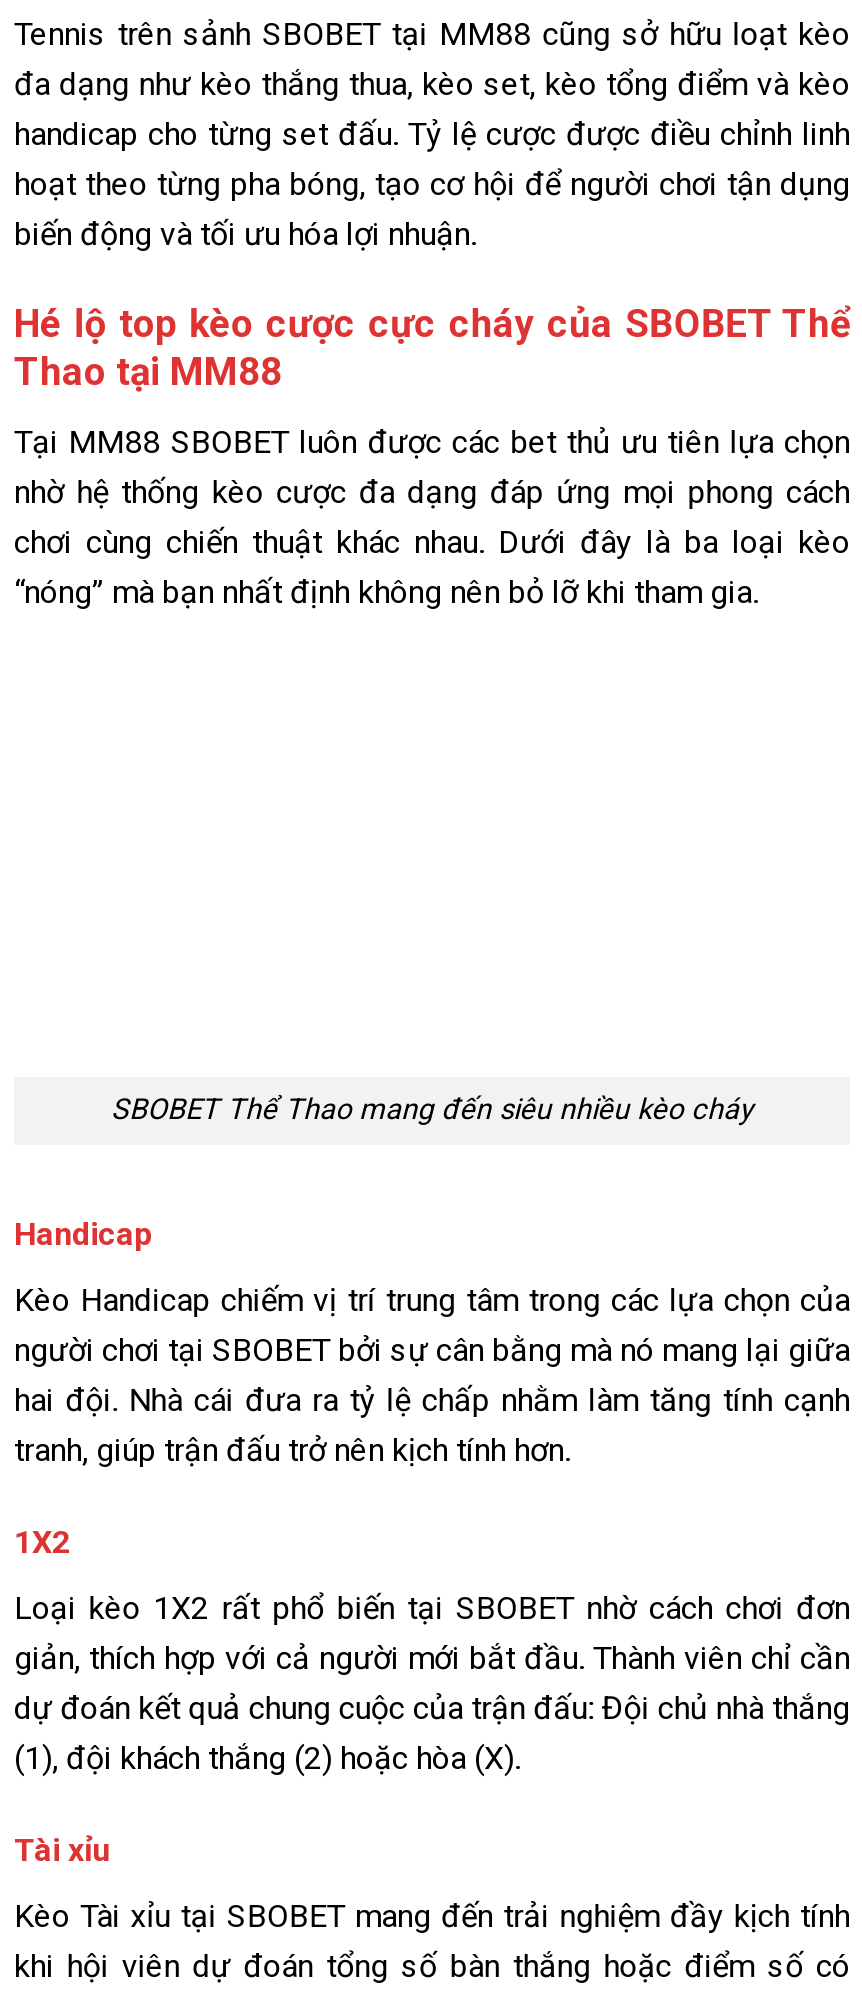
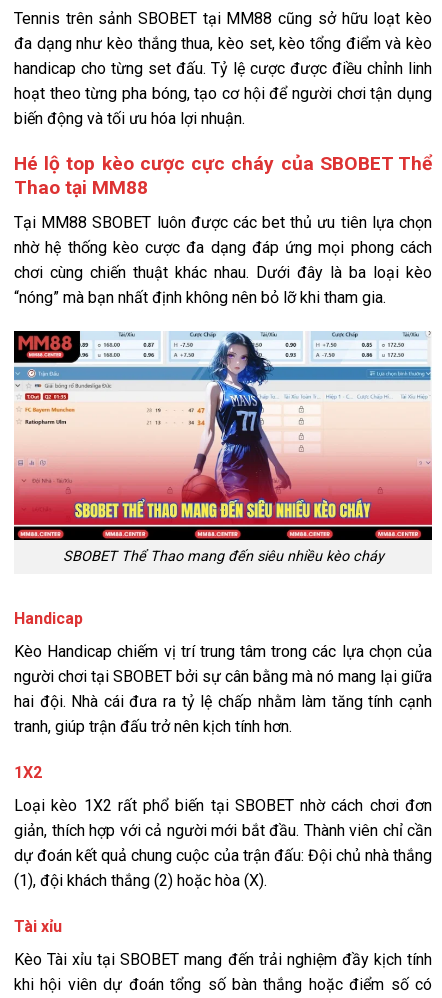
none -> [13,330,433,541] [image]

